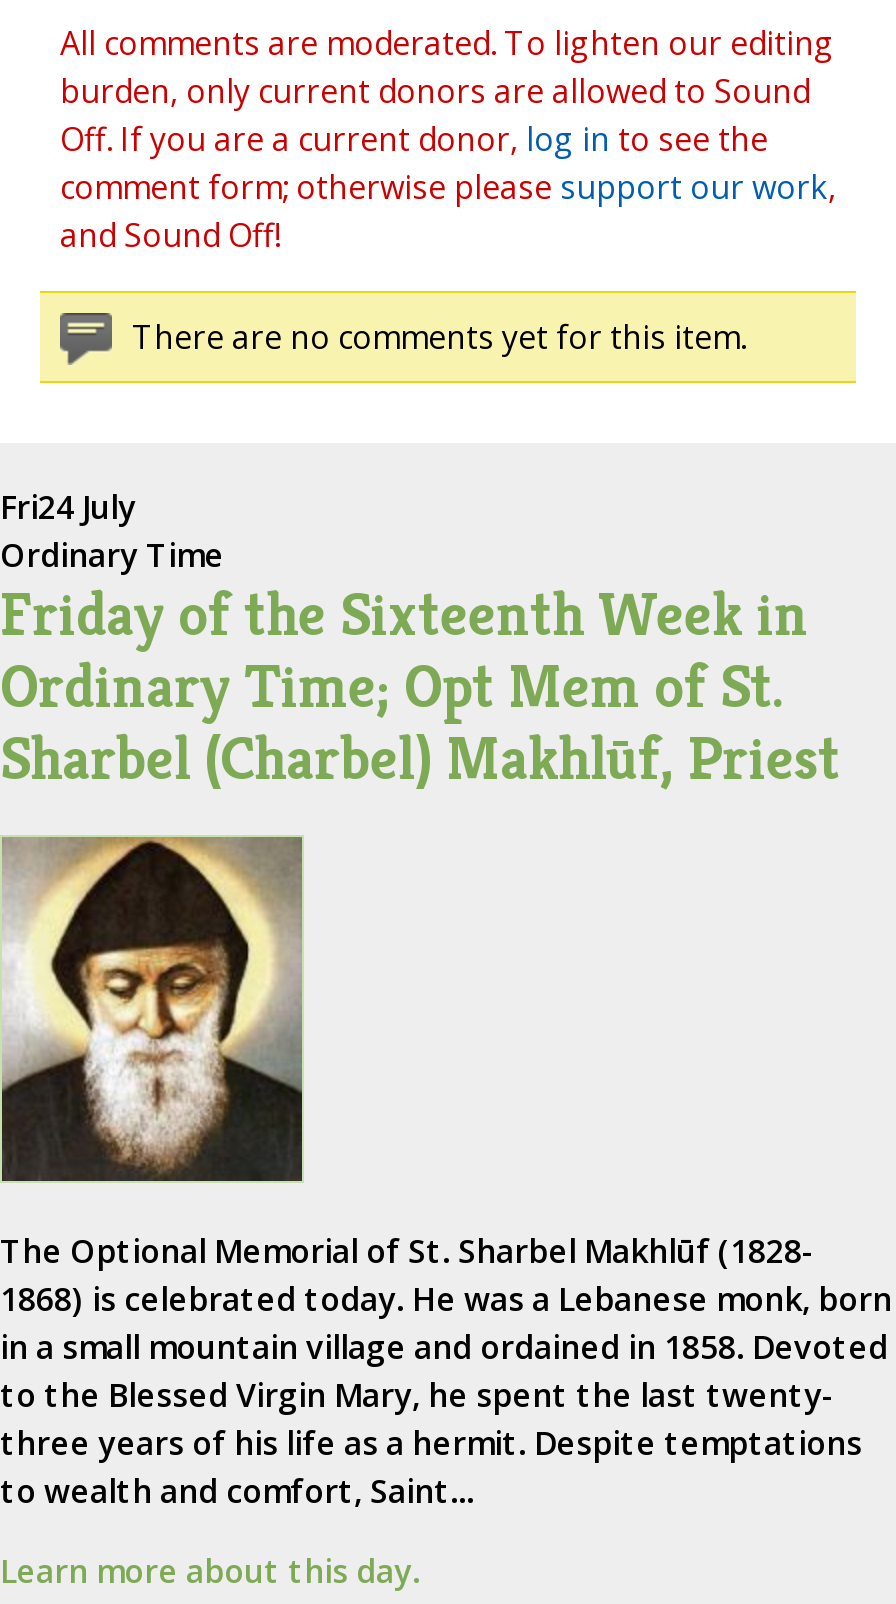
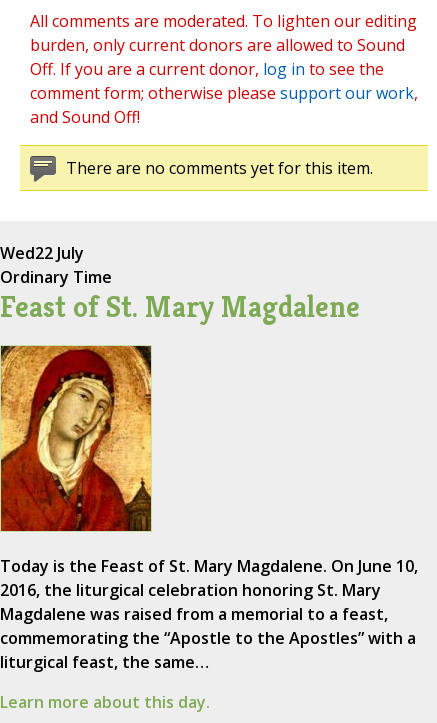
[0,485,136,529] Fri24 July -> [0,242,84,264] Wed22 July
[0,577,840,797] Friday of the Sixteenth Week in | Ordinary Time; Opt Mem of St. | Sharbel (Charbel) Makhlūf, Priest -> [0,288,360,326] Feast of St. Mary Magdalene
[6,835,304,1097] [image] -> [3,406,152,524] [image]
[0,1229,892,1513] The Optional Memorial of St. Sharbel Makhlūf (1828- | 1868) is celebrated today. He was a Lebanese monk, born | in a small mountain village and ordained in 1858. Devoted | to the Blessed Virgin Mary, he spent the last twenty- | three years of his life as a hermit. Despite temptations | to wealth and comfort, Saint… -> [0,555,418,673] Today is the Feast of St. Mary Magdalene. On June 10, | 2016, the liturgical celebration honoring St. Mary | Magdalene was raised from a memorial to a feast, | commemorating the “Apostle to the Apostles” with a | liturgical feast, the same…

